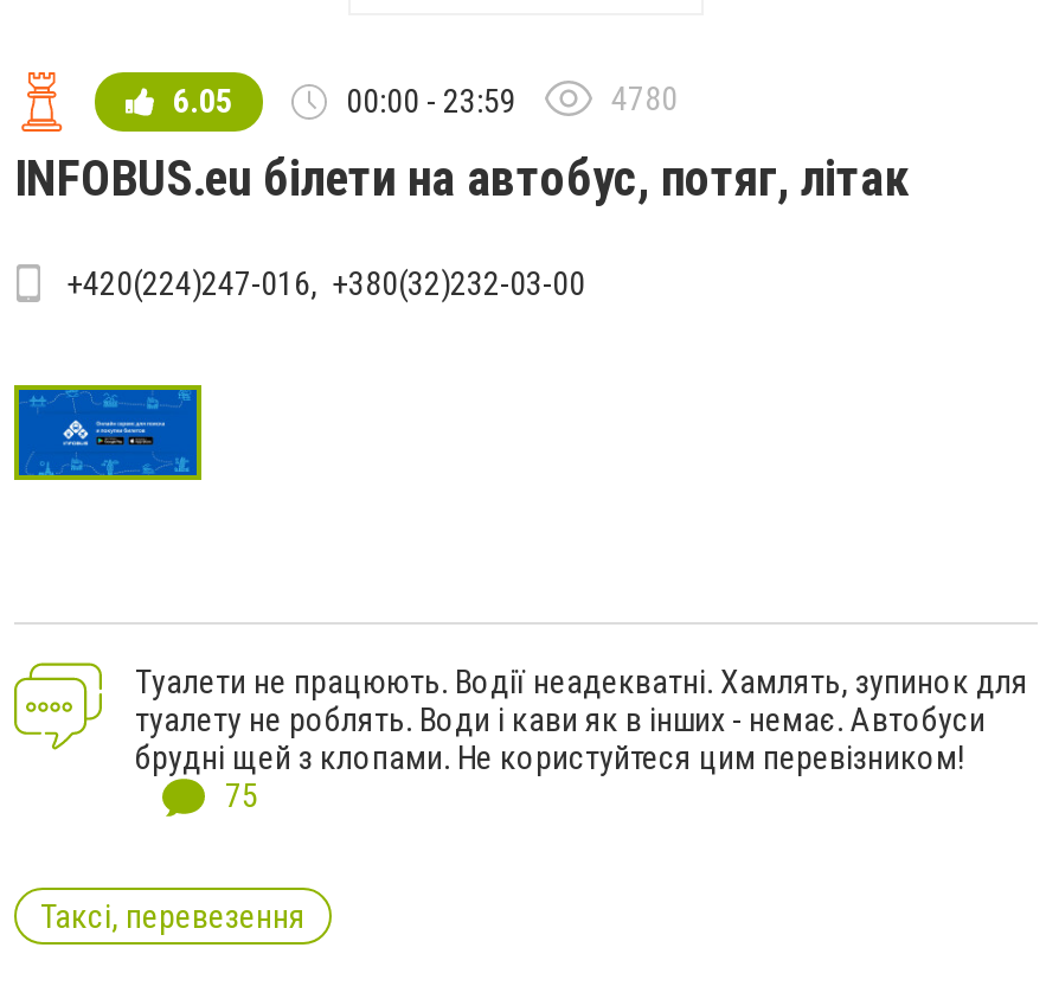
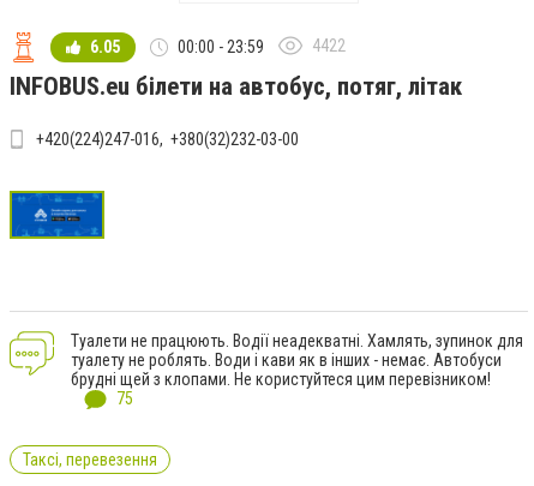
[611,80,678,118] 4780 -> [312,36,346,55] 4422

